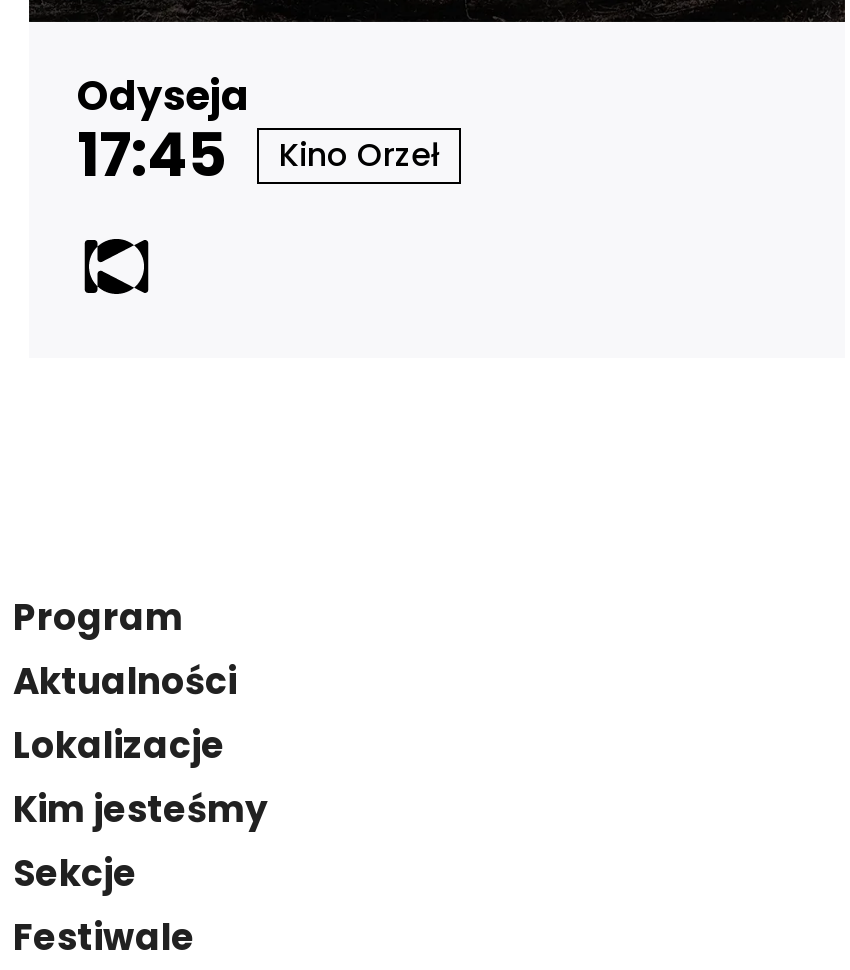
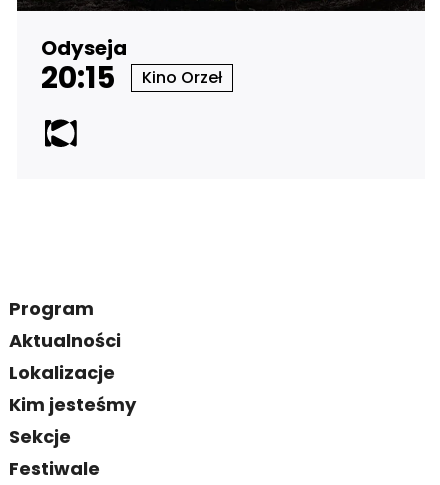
[77,114,439,198] 17:45 Kino Orzeł -> [41,57,222,99] 20:15 Kino Orzeł

